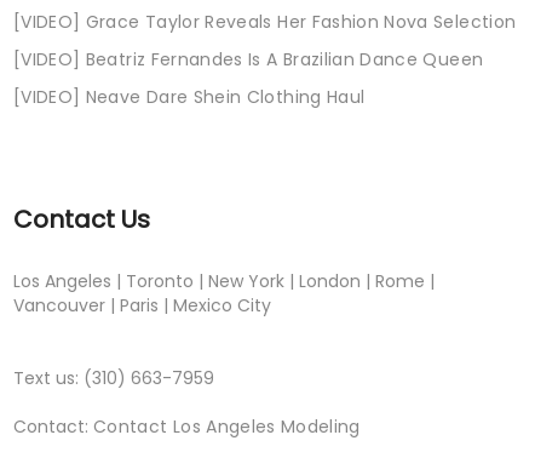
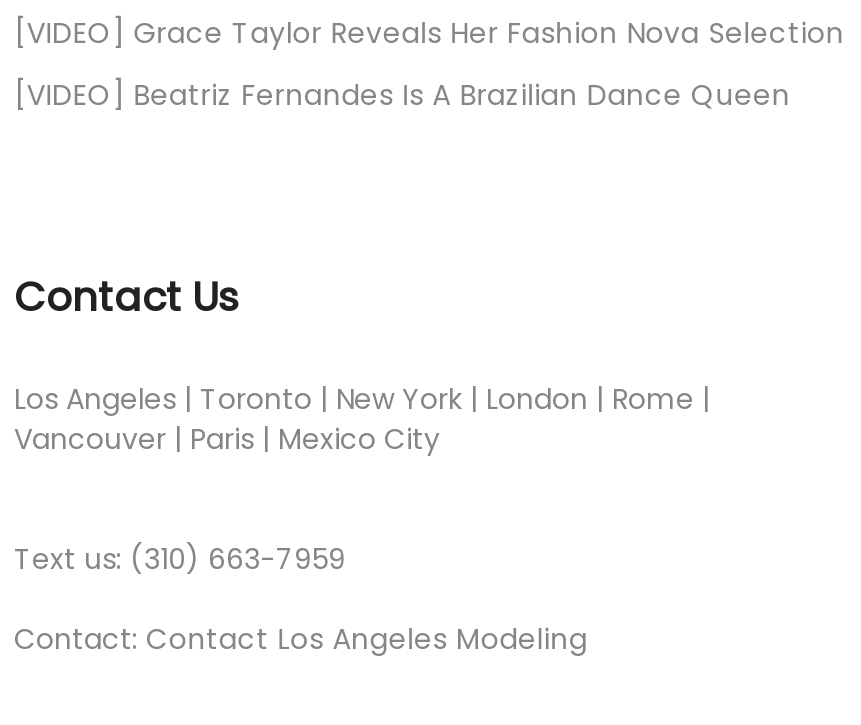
[13,85,365,109] [VIDEO] Neave Dare Shein Clothing Haul -> none

